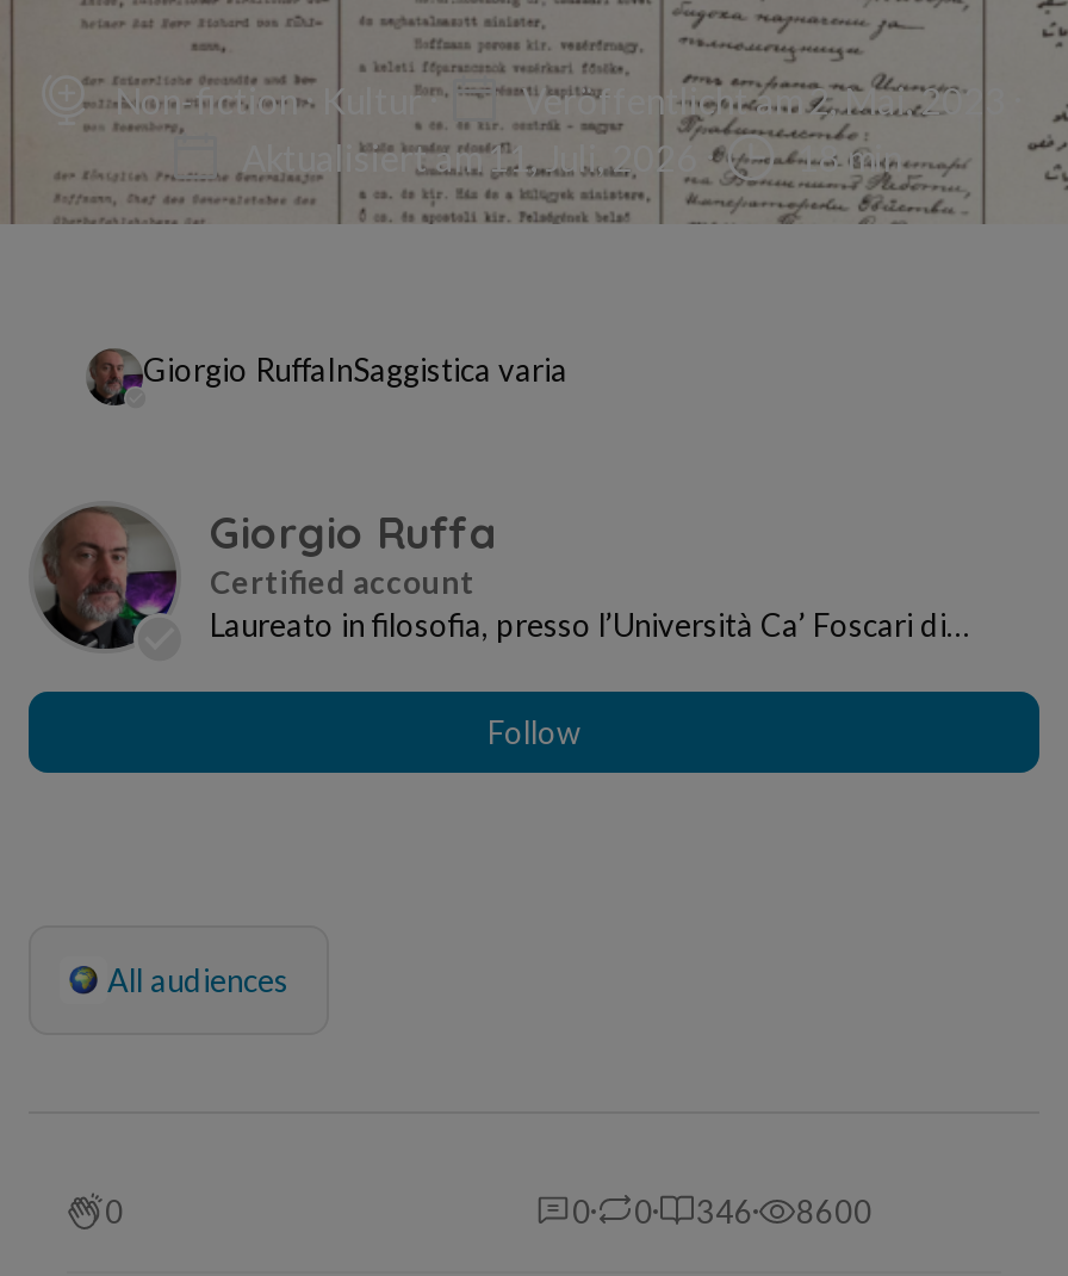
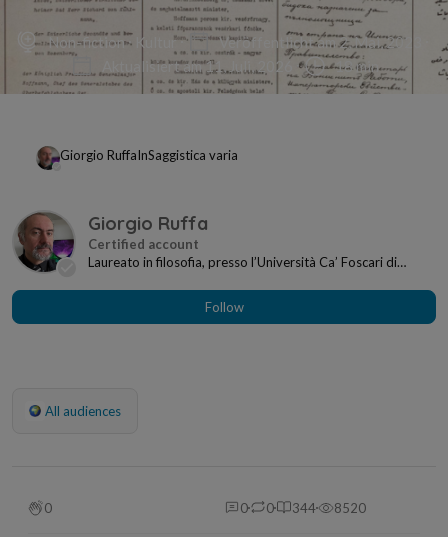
[696,1193,753,1231] 346 -> [292,500,316,516] 344
[796,1193,873,1231] 8600 -> [334,500,366,516] 8520

